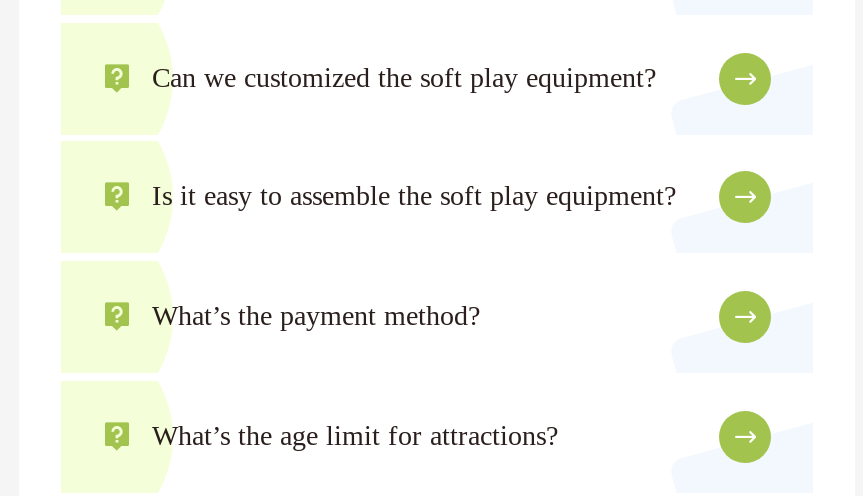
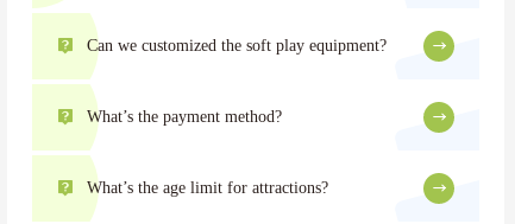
[152,182,676,212] Is it easy to assemble the soft play equipment? -> none

